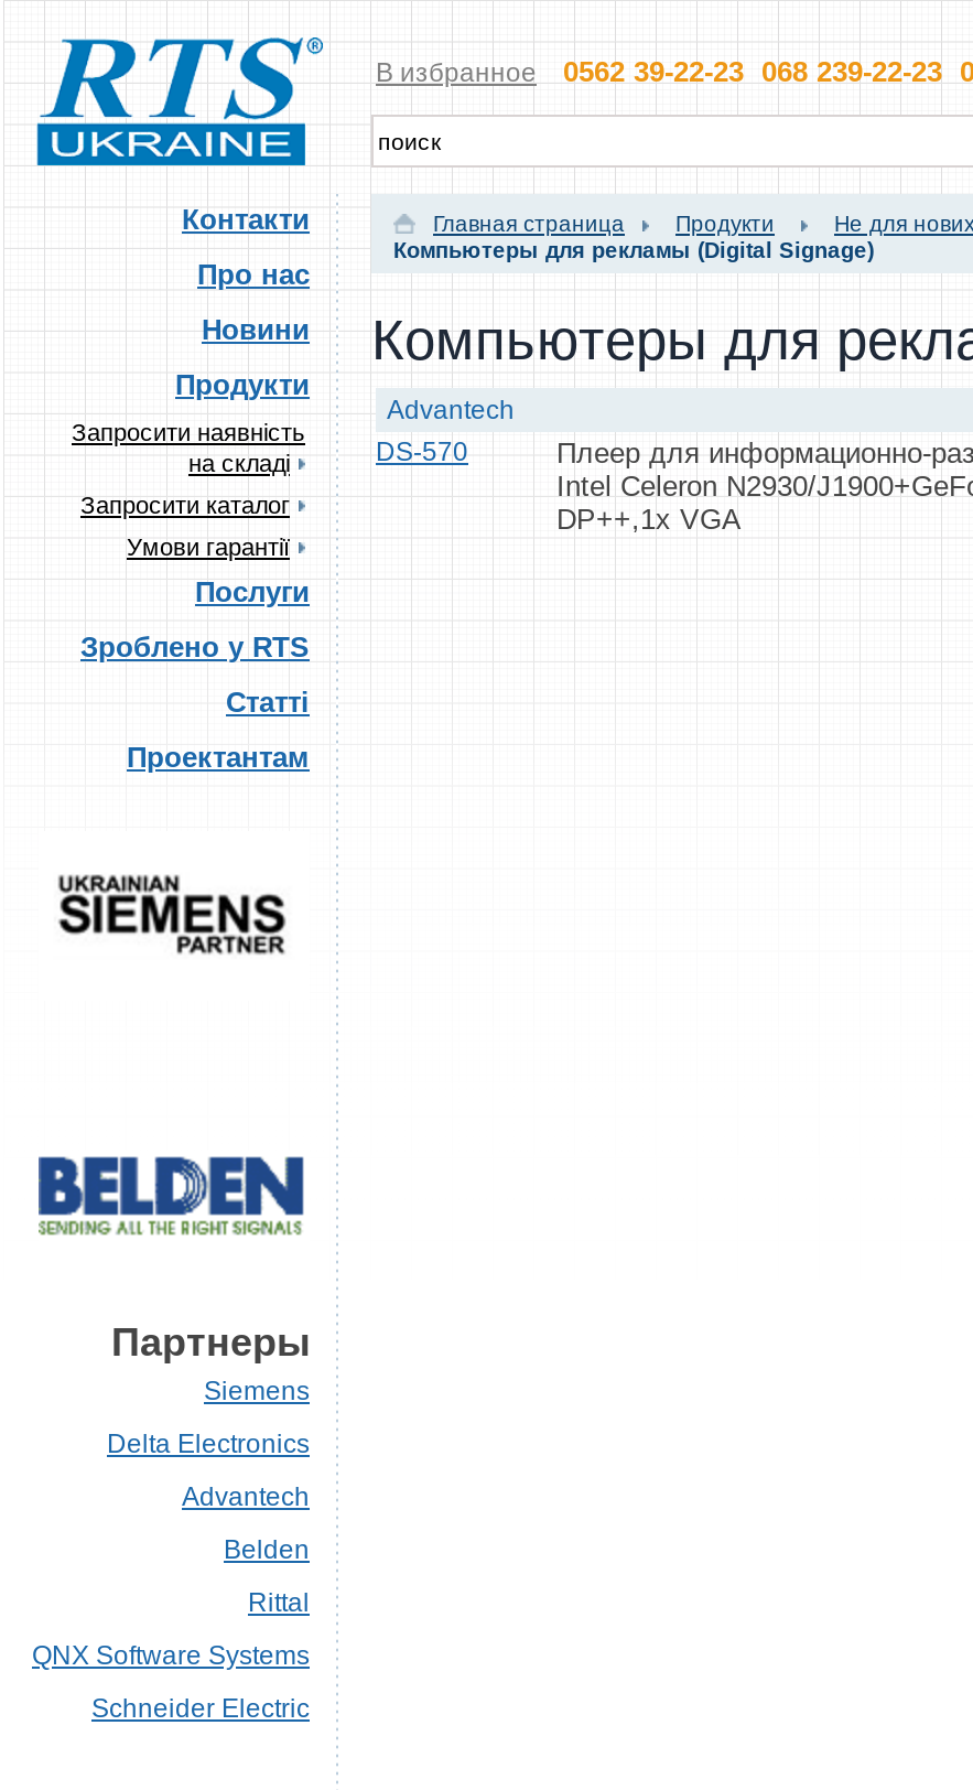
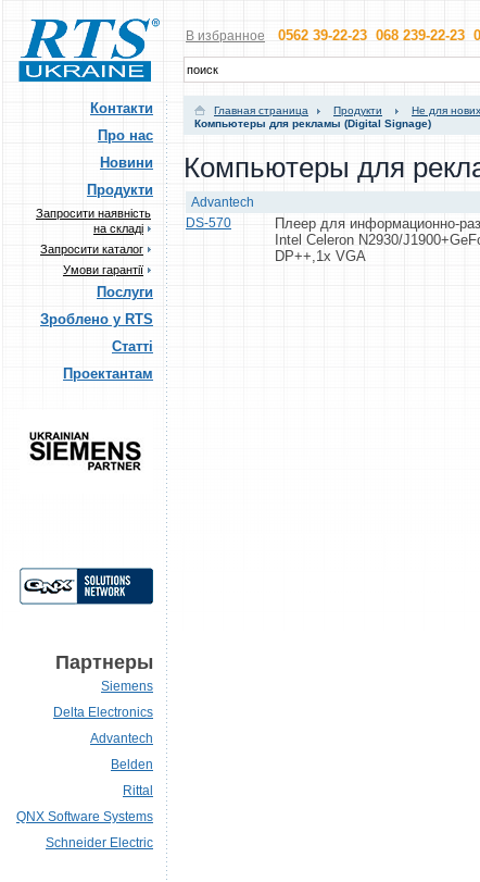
[36,1151,310,1237] [image] -> [20,567,154,609] [image]

